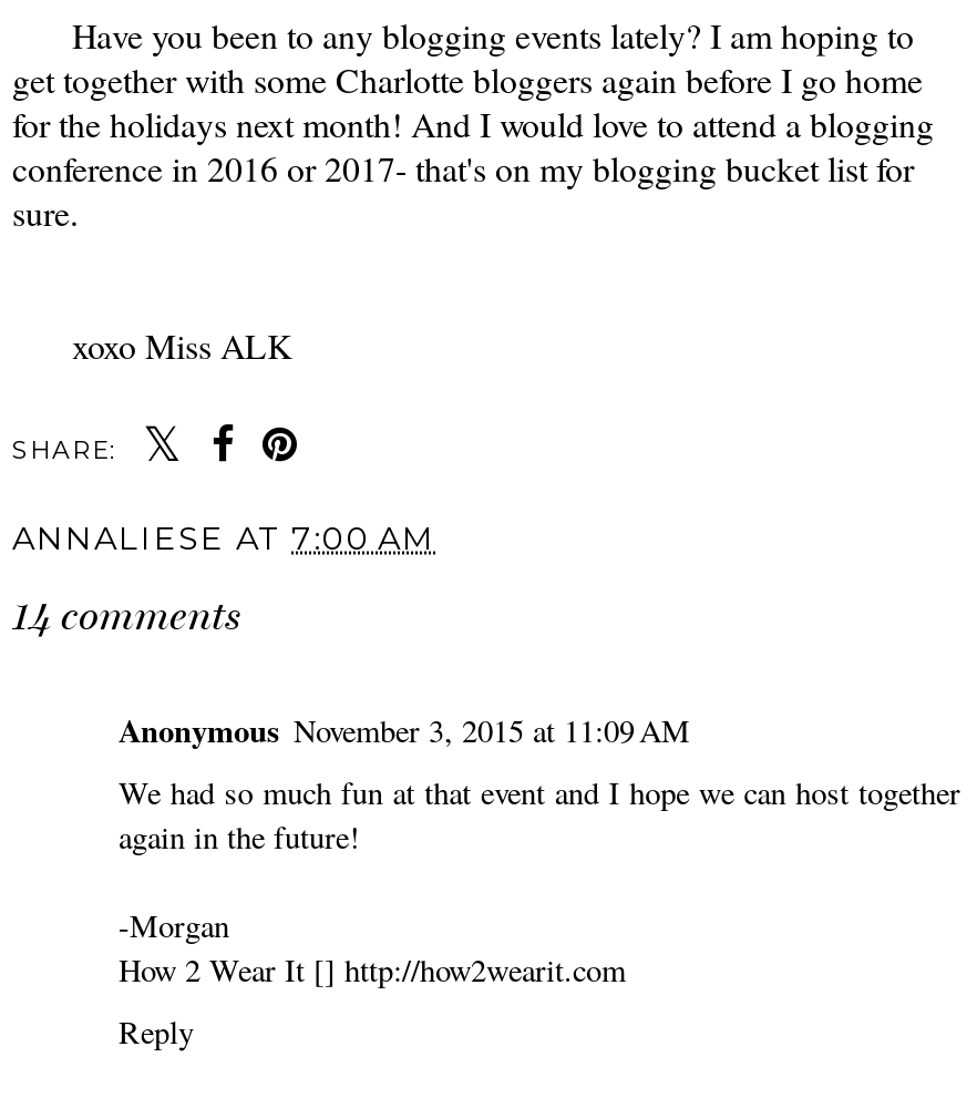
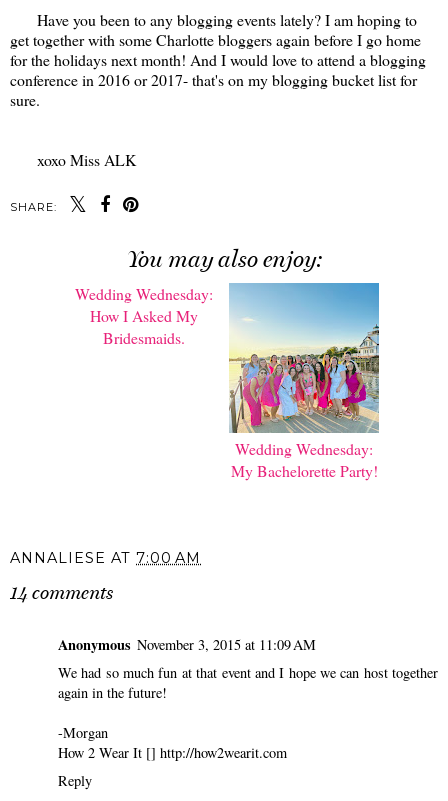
none -> [75,246,380,430] [image] | You may also enjoy: | Wedding Wednesday: | How I Asked My | Bridesmaids.
none -> [230,438,377,481] Wedding Wednesday: | My Bachelorette Party!

